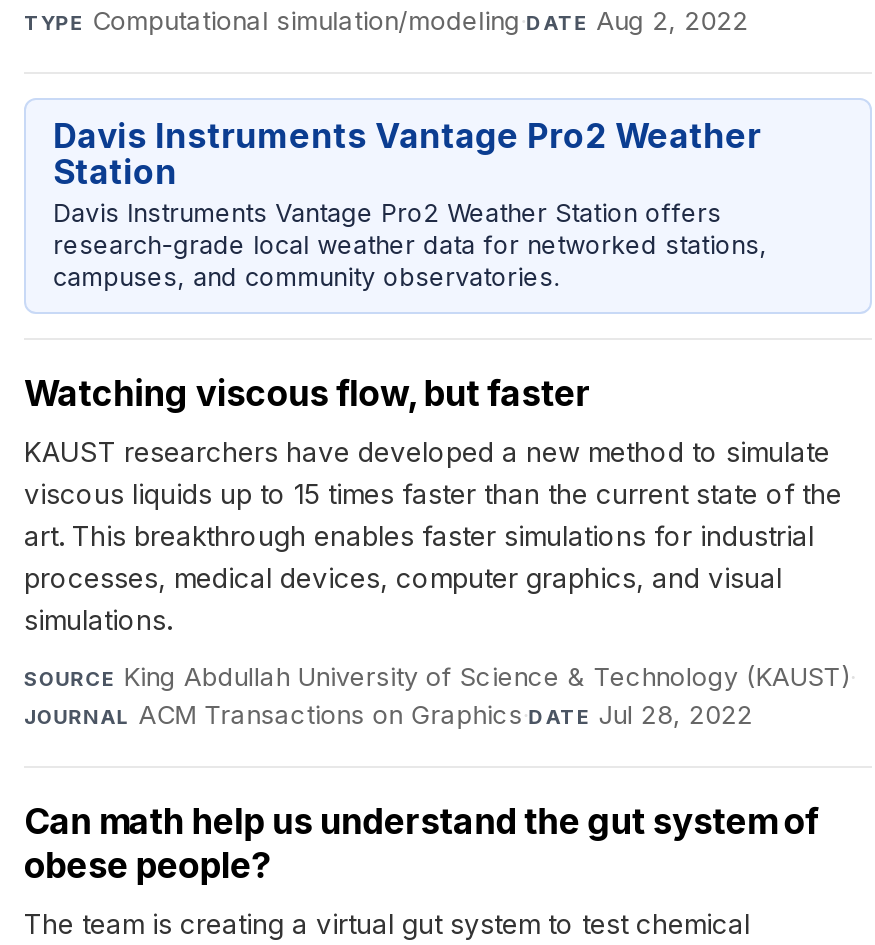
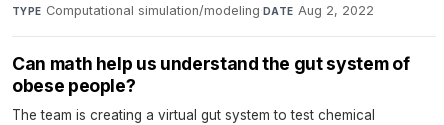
[24,116,856,731] Davis Instruments Vantage Pro2 Weather | Station | Davis Instruments Vantage Pro2 Weather Station offers | research-grade local weather data for networked stations, | campuses, and community observatories. | Watching viscous flow, but faster | KAUST researchers have developed a new method to simulate | viscous liquids up to 15 times faster than the current state of the | art. This breakthrough enables faster simulations for industrial | processes, medical devices, computer graphics, and visual | simulations. | SOURCE King Abdullah University of Science & Technology (KAUST) · | JOURNAL ACM Transactions on Graphics · DATE Jul 28, 2022 -> none

